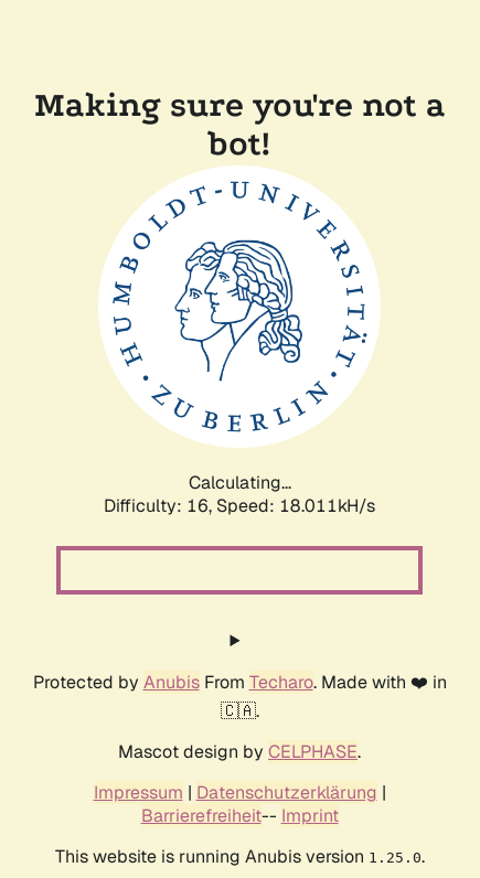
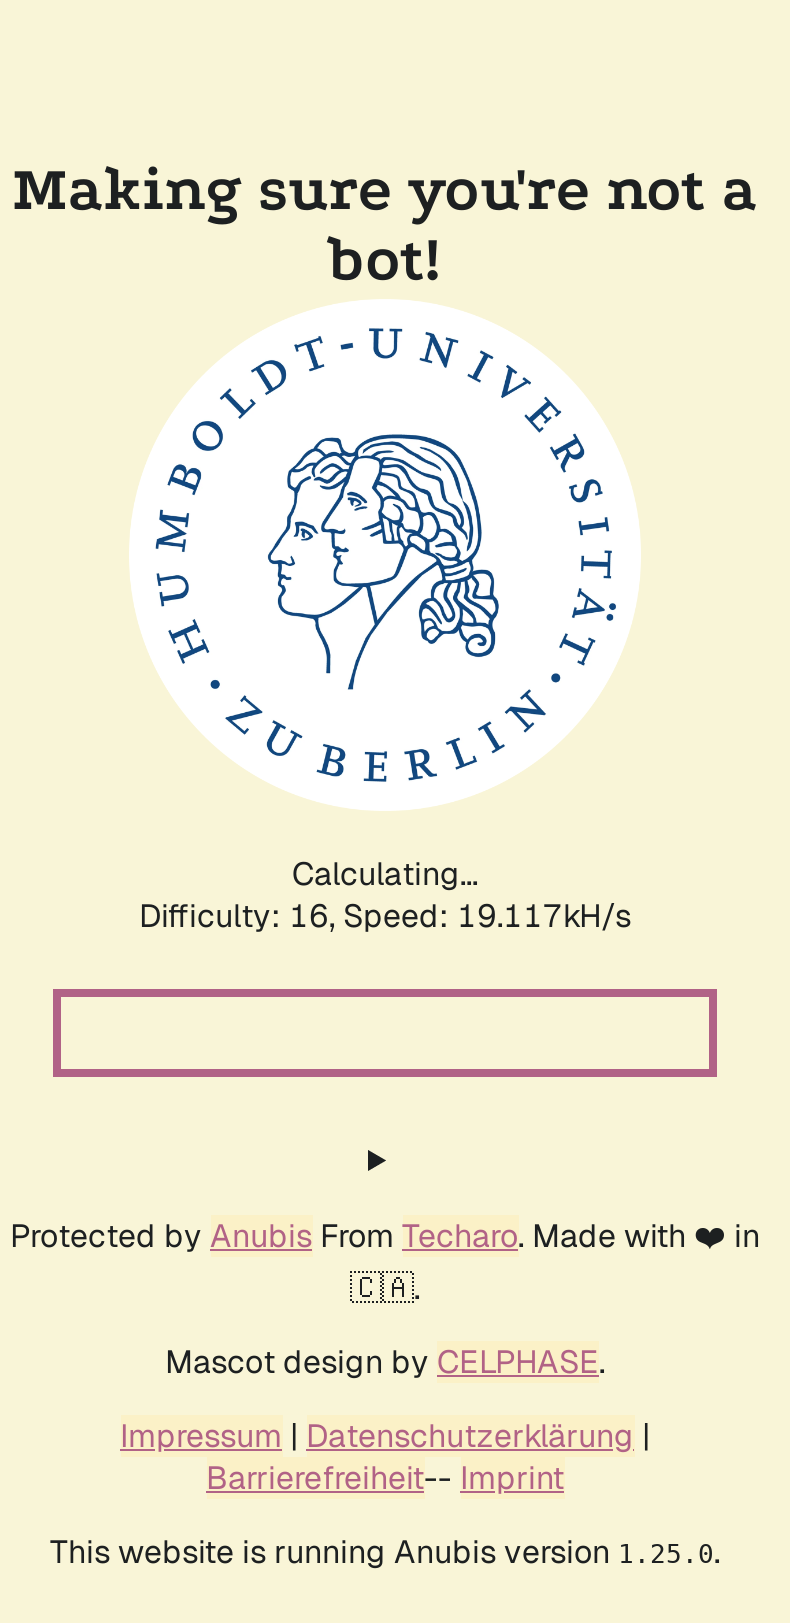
[104,494,375,517] Difficulty: 16, Speed: 18.011kH/s -> [139,895,631,937] Difficulty: 16, Speed: 19.117kH/s

